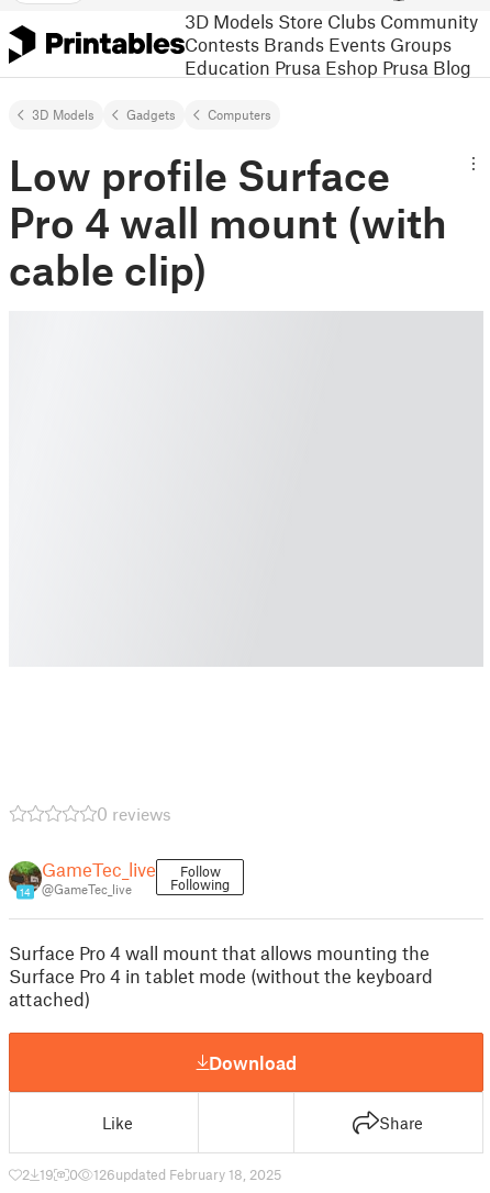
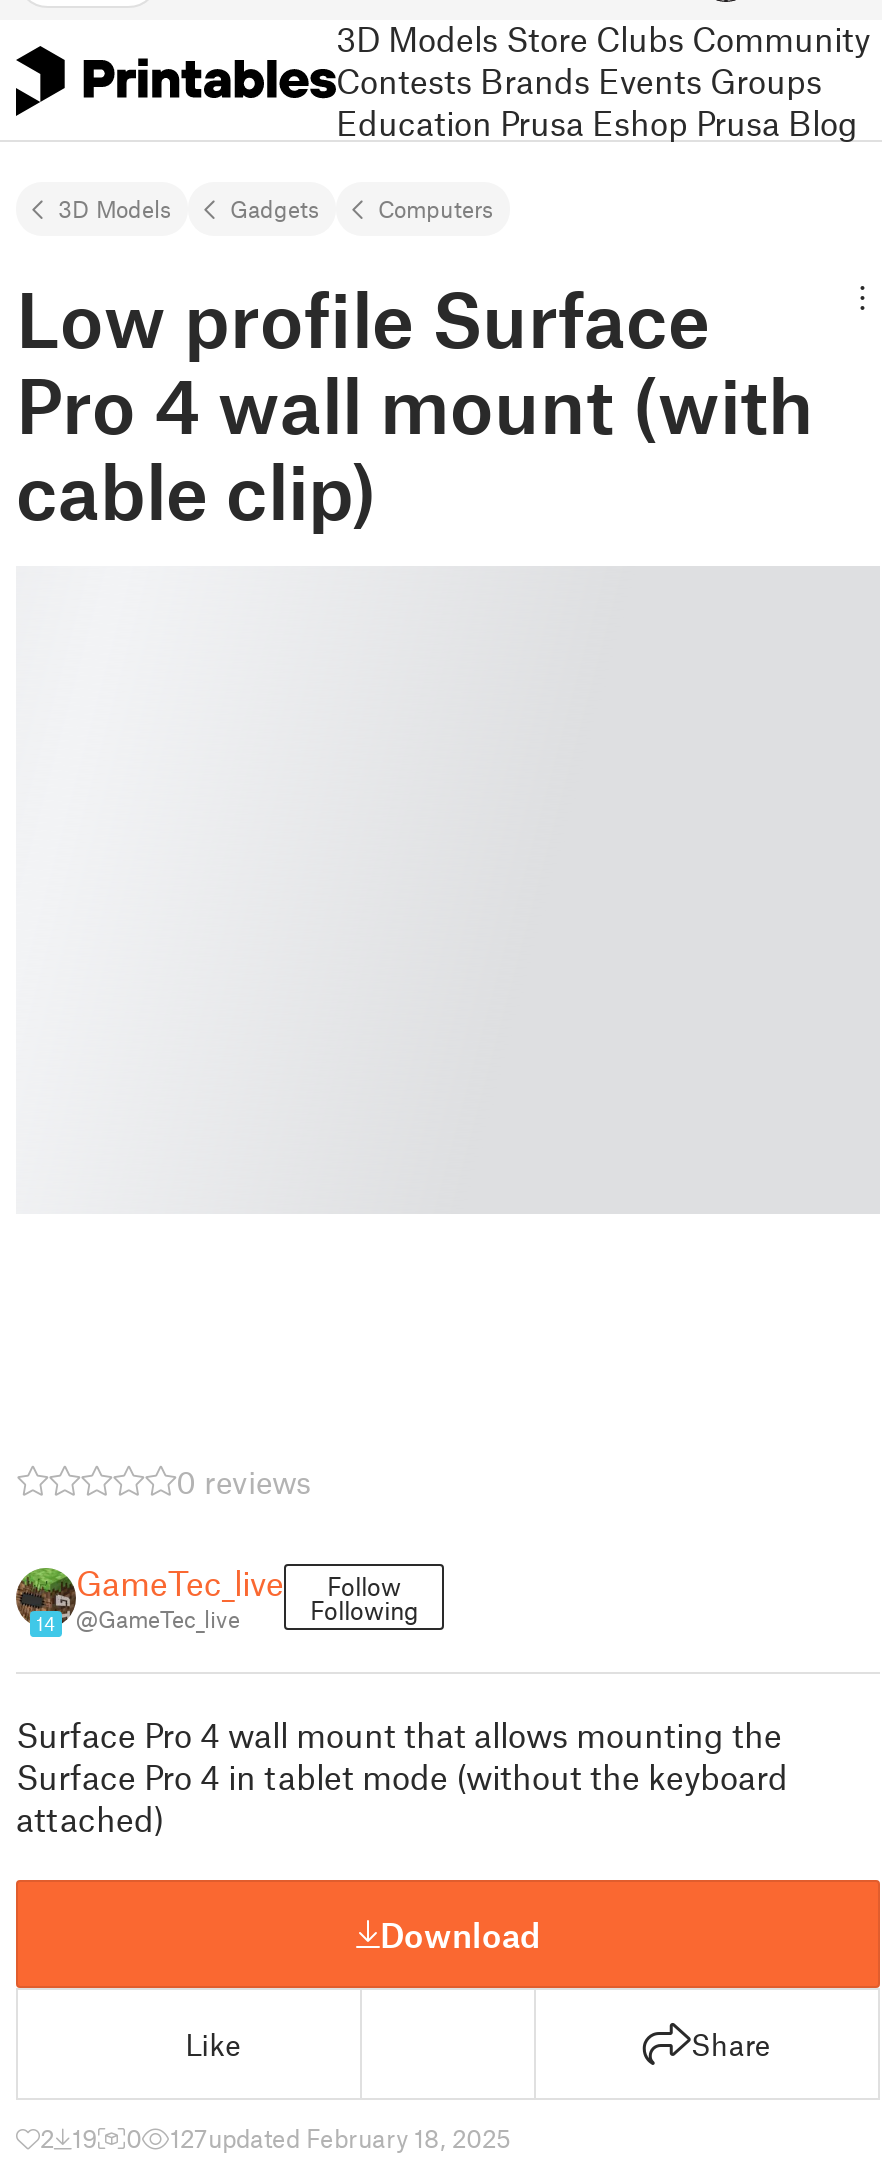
[93,1166,281,1183] 126updated February 18, 2025 -> [170,2122,510,2154] 127updated February 18, 2025

